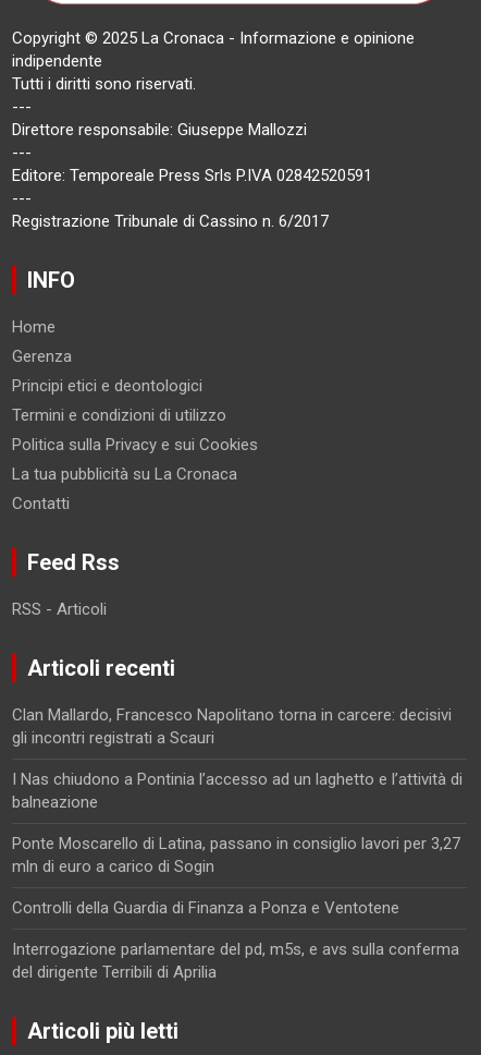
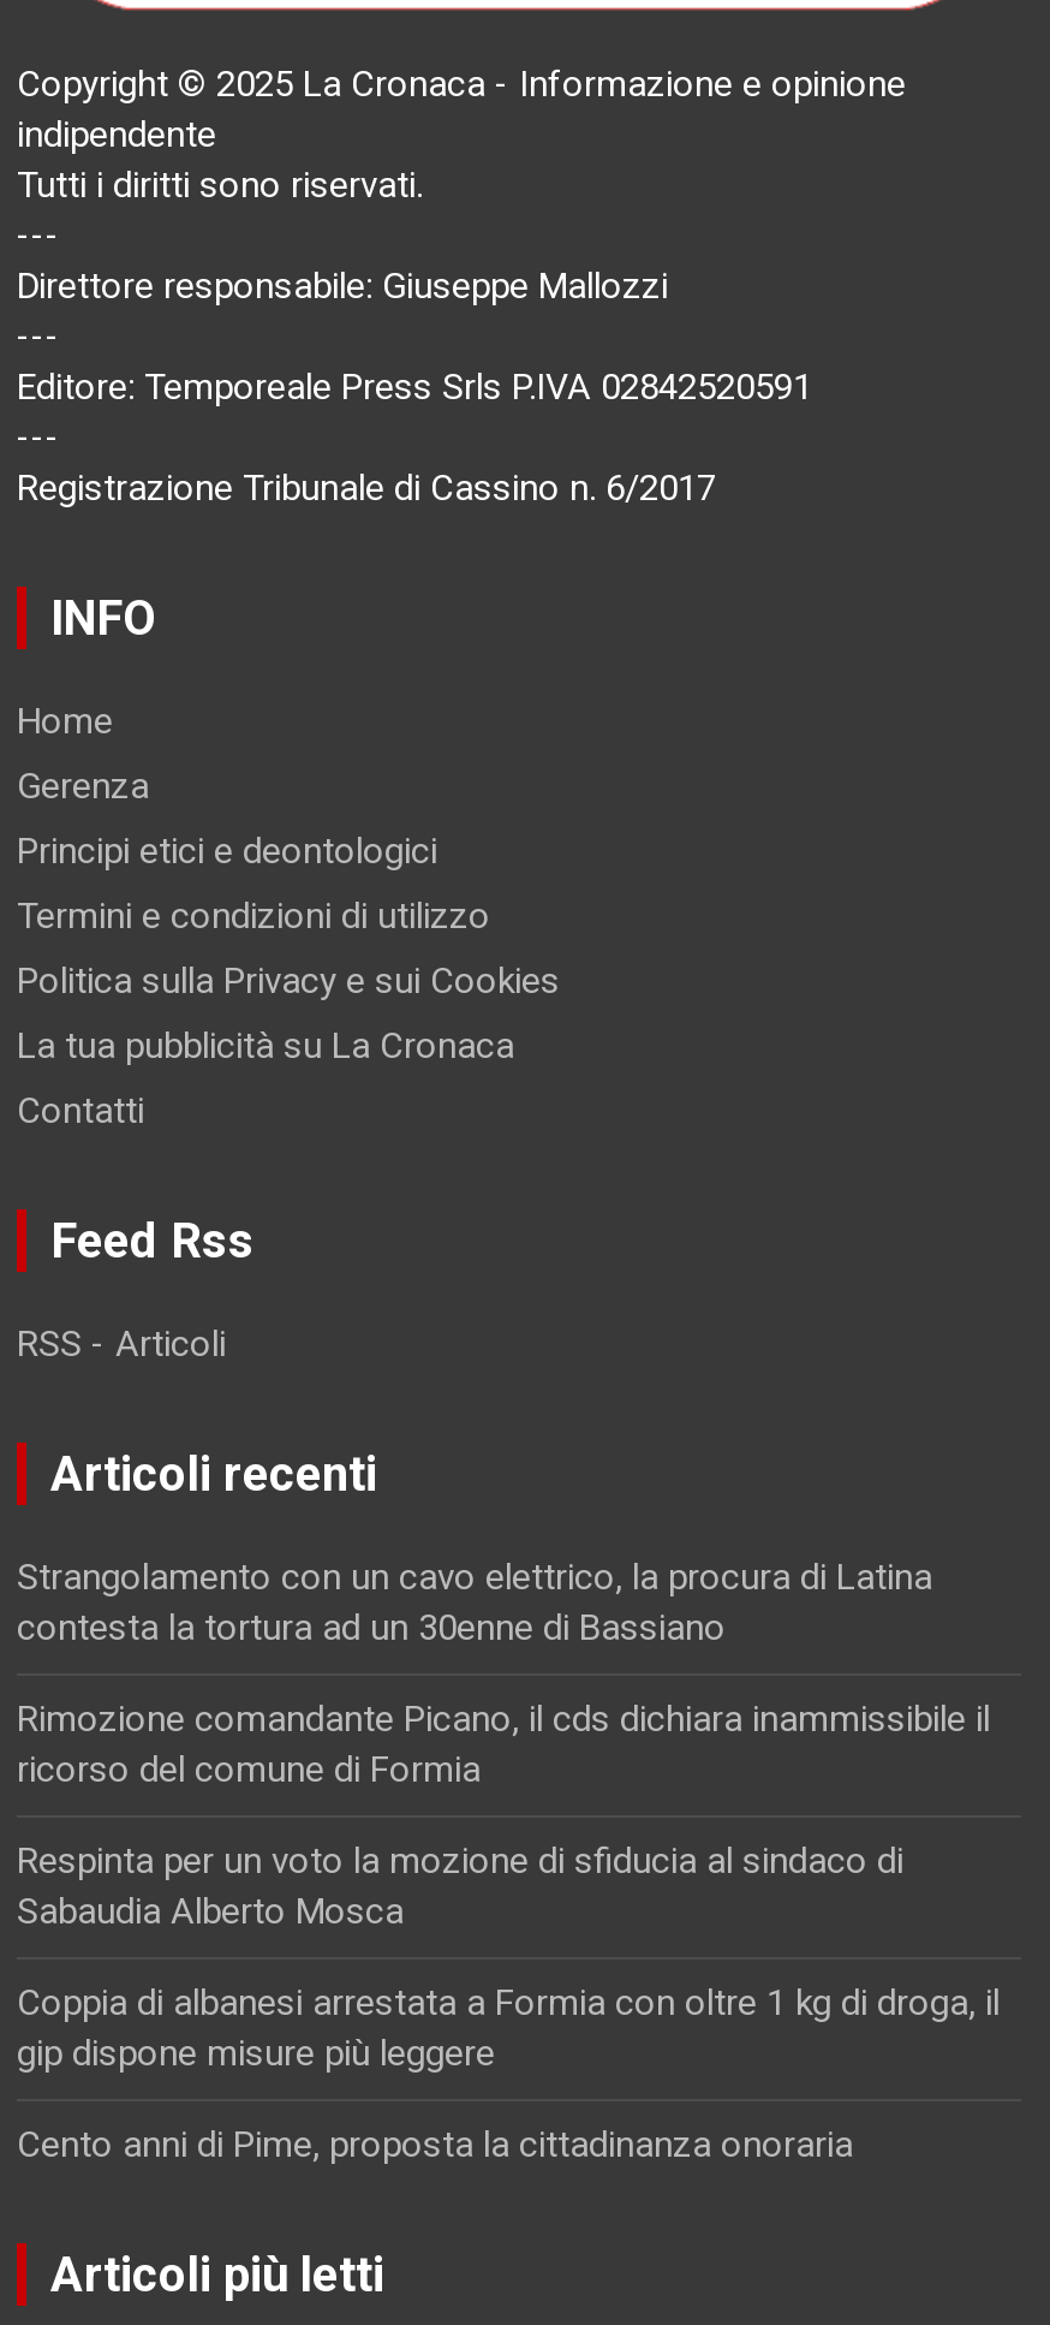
[12,705,452,748] Clan Mallardo, Francesco Napolitano torna in carcere: decisivi | gli incontri registrati a Scauri -> [17,1556,932,1649] Strangolamento con un cavo elettrico, la procura di Latina | contesta la tortura ad un 30enne di Bassiano
[12,769,462,812] I Nas chiudono a Pontinia l’accesso ad un laghetto e l’attività di | balneazione -> [17,1697,990,1791] Rimozione comandante Picano, il cds dichiara inammissibile il | ricorso del comune di Formia
[12,834,460,876] Ponte Moscarello di Latina, passano in consiglio lavori per 3,27 | mln di euro a carico di Sogin -> [17,1839,903,1933] Respinta per un voto la mozione di sfiducia al sindaco di | Sabaudia Alberto Mosca
[12,898,399,918] Controlli della Guardia di Finanza a Ponza e Ventotene -> [17,1981,1000,2075] Coppia di albanesi arrestata a Formia con oltre 1 kg di droga, il | gip dispone misure più leggere
[12,939,459,982] Interrogazione parlamentare del pd, m5s, e avs sulla conferma | del dirigente Terribili di Aprilia -> [17,2123,853,2166] Cento anni di Pime, proposta la cittadinanza onoraria

